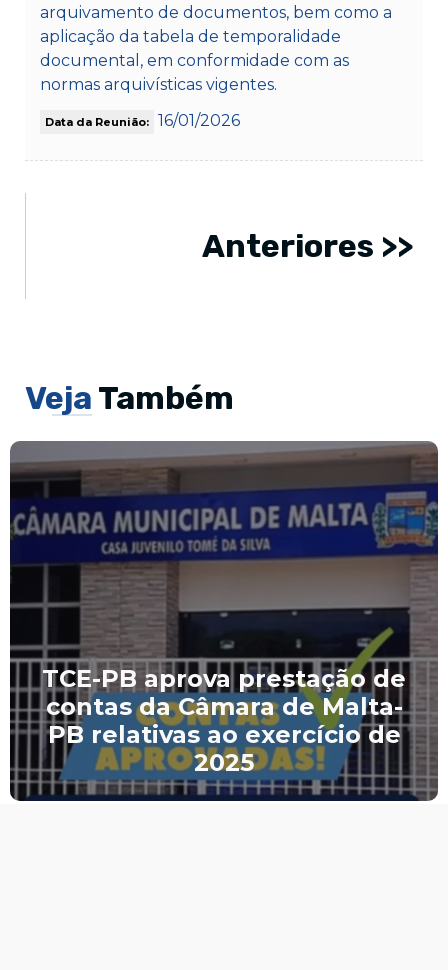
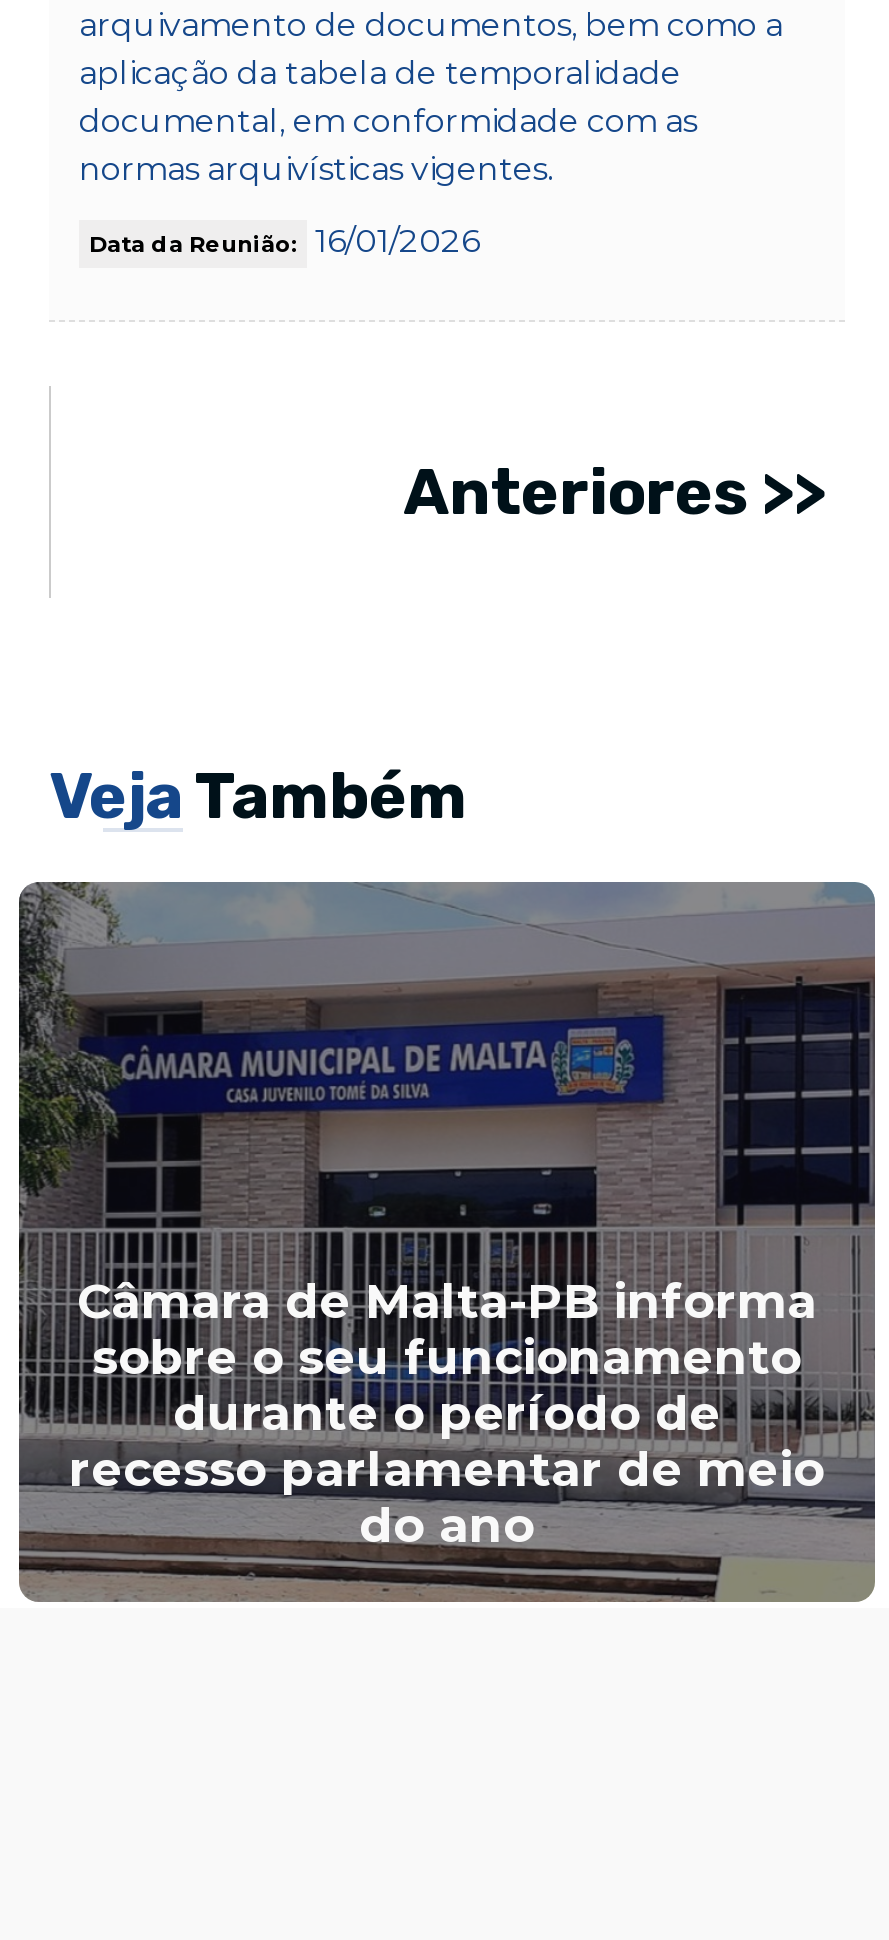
[9,441,438,802] [image] | TCE-PB aprova prestação de | contas da Câmara de Malta- | PB relativas ao exercício de | 2025 -> [17,884,875,1555] [image] | Câmara de Malta-PB informa | sobre o seu funcionamento | durante o período de | recesso parlamentar de meio | do ano

